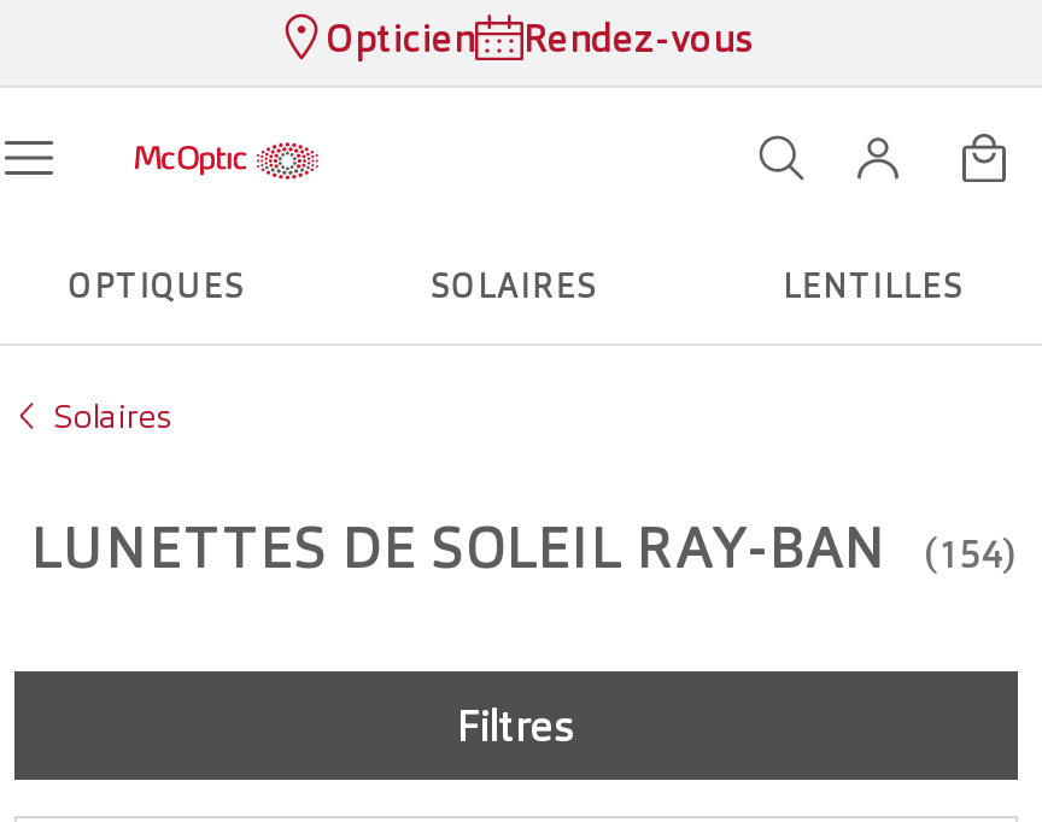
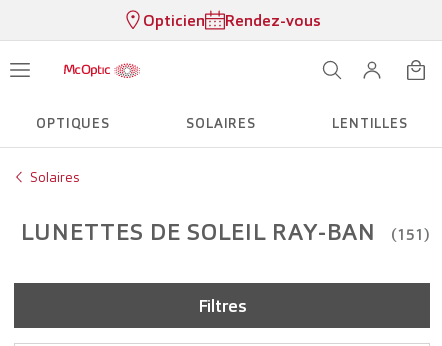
[31,510,1018,585] LUNETTES DE SOLEIL RAY-BAN (154) -> [21,216,430,247] LUNETTES DE SOLEIL RAY-BAN (151)

